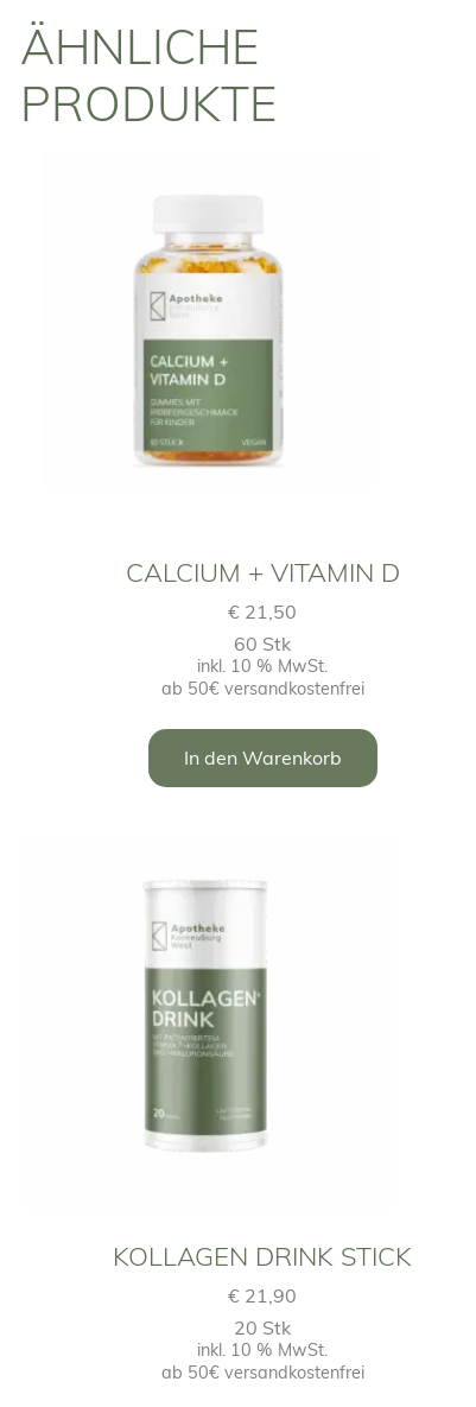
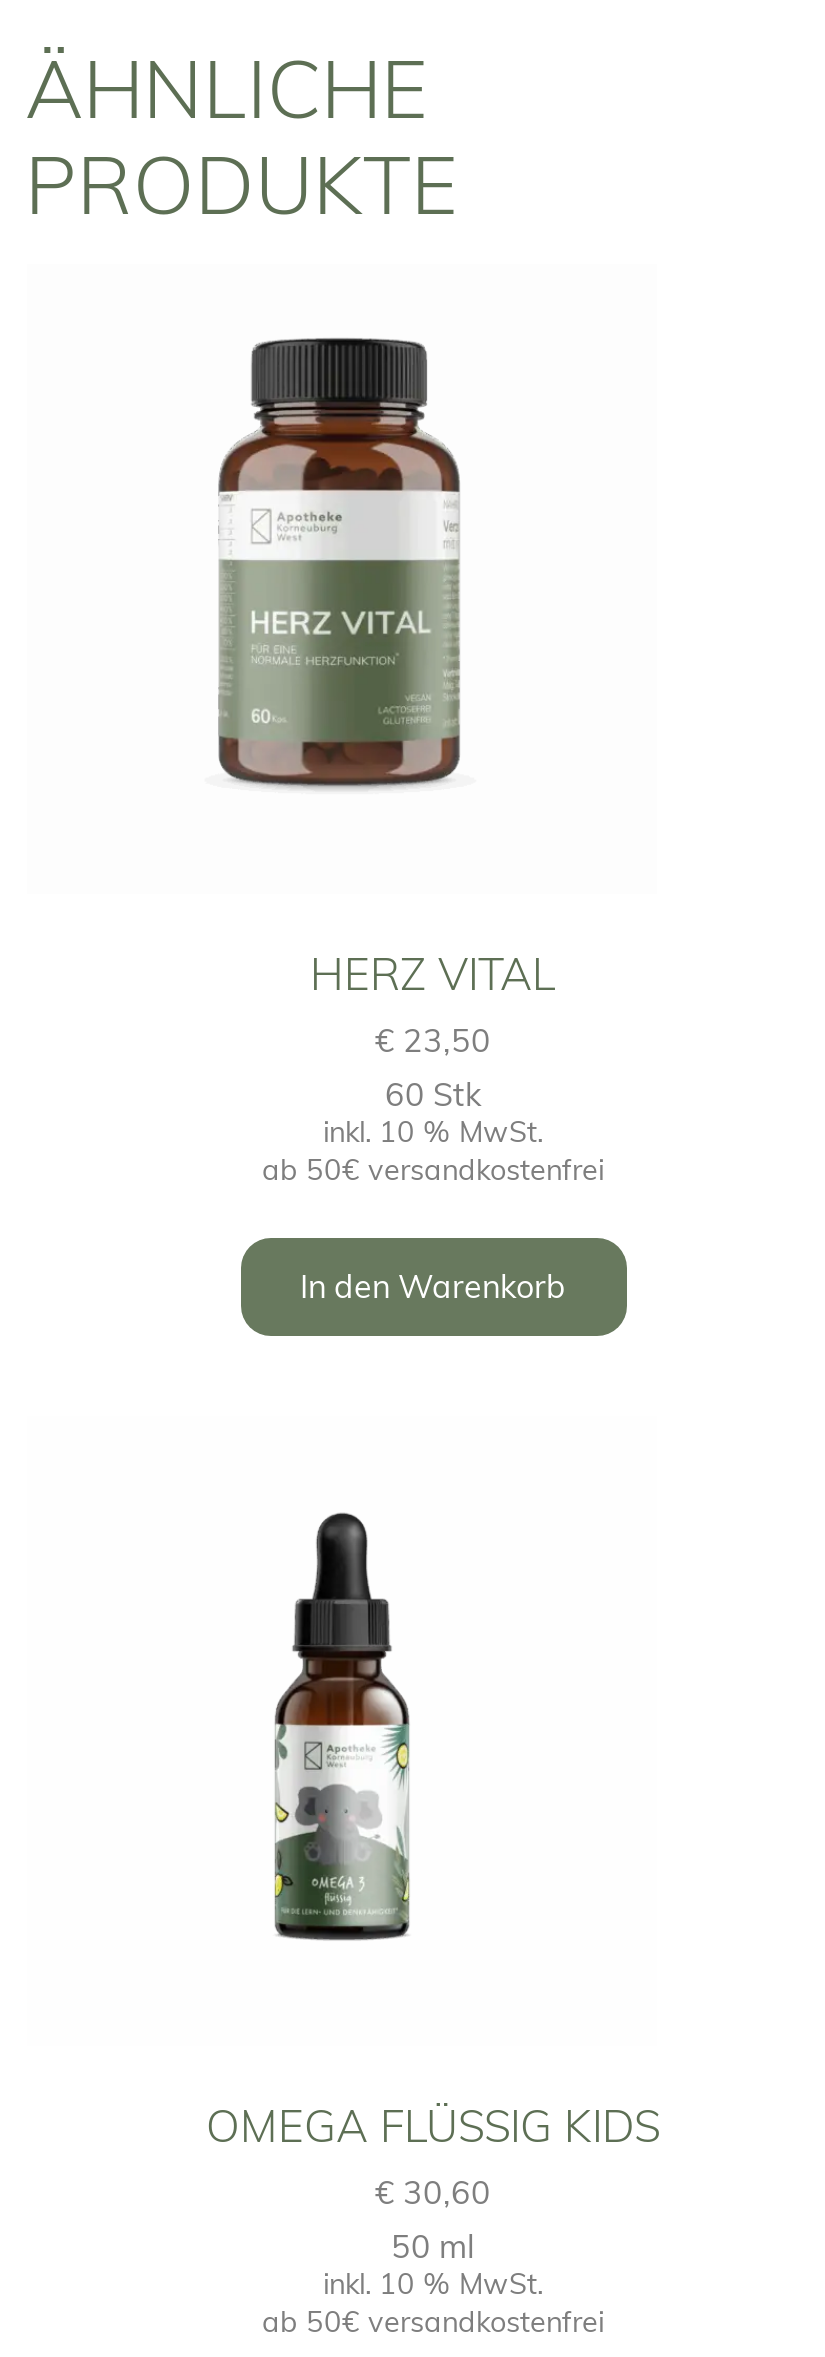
[134,195,284,468] [image] -> [217,336,467,796] [image]
[125,556,399,623] CALCIUM + VITAMIN D | €21,50 -> [310,946,556,1060] HERZ VITAL | €23,50
[144,880,268,1153] [image] -> [235,1496,439,1948] [image]
[113,1239,412,1339] KOLLAGEN DRINK STICK | €21,90 | 20 Stk -> [206,2098,660,2266] OMEGA FLÜSSIG KIDS | €30,60 | 50 ml

